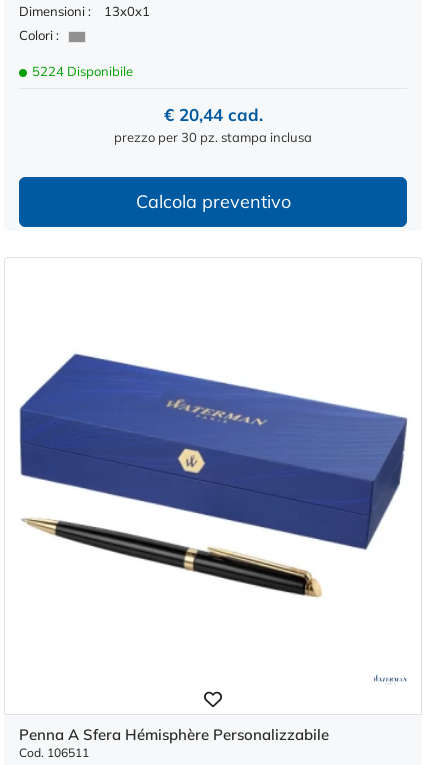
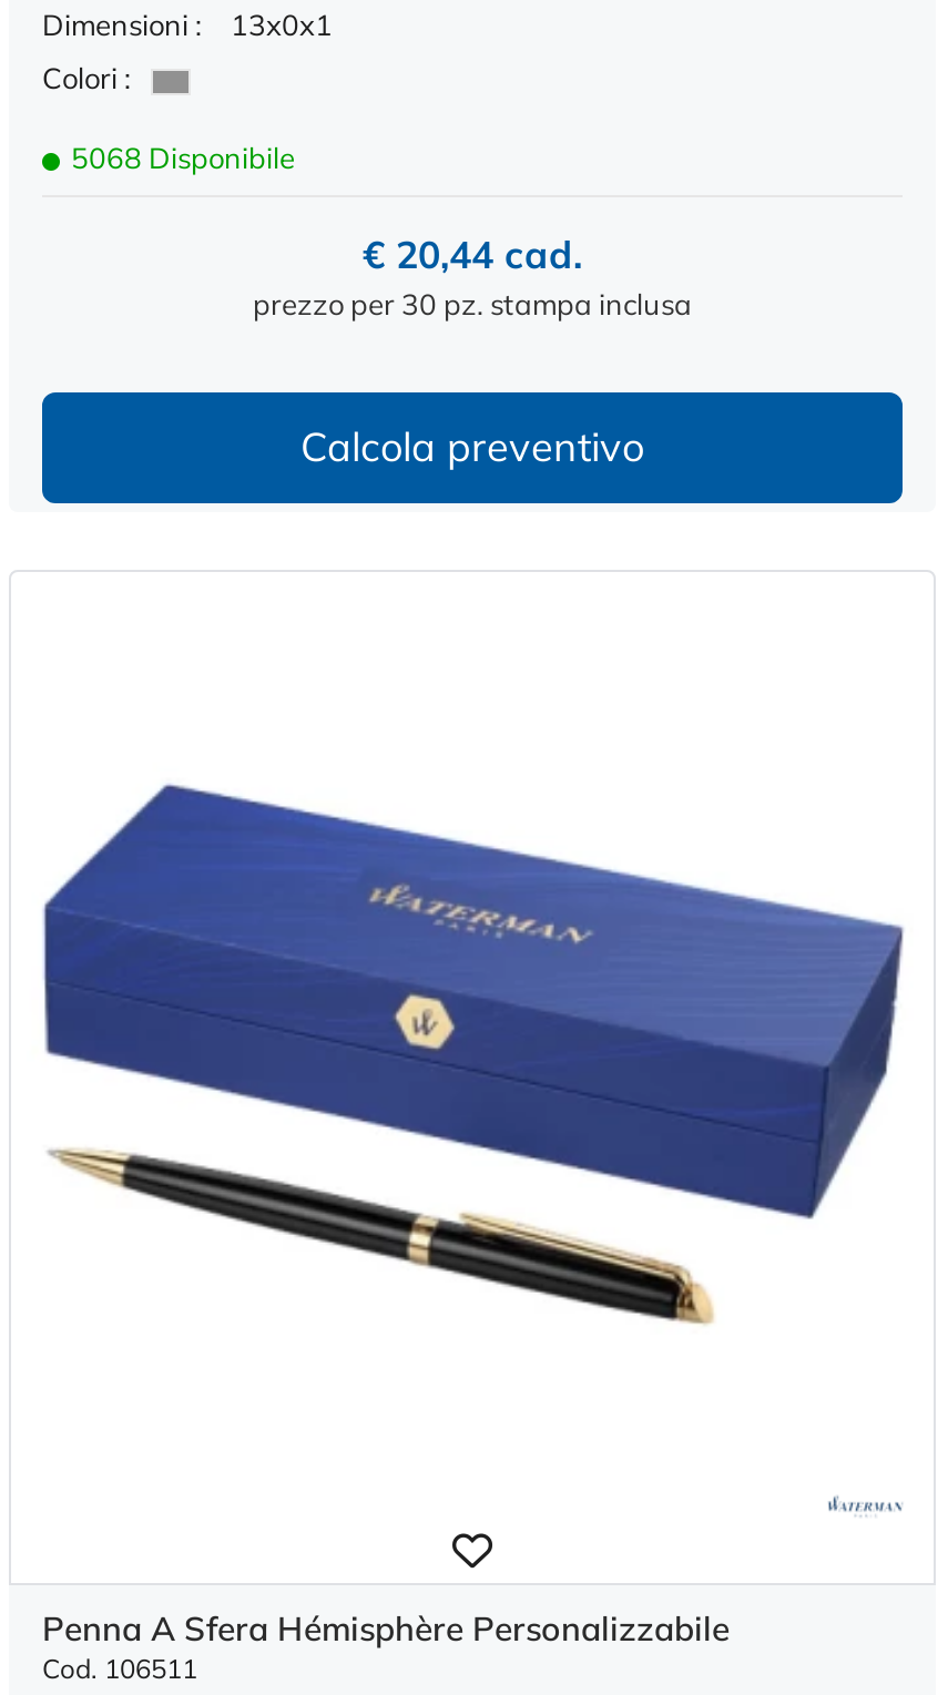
[29,63,133,79] 5224 Disponibile -> [64,140,295,175] 5068 Disponibile

